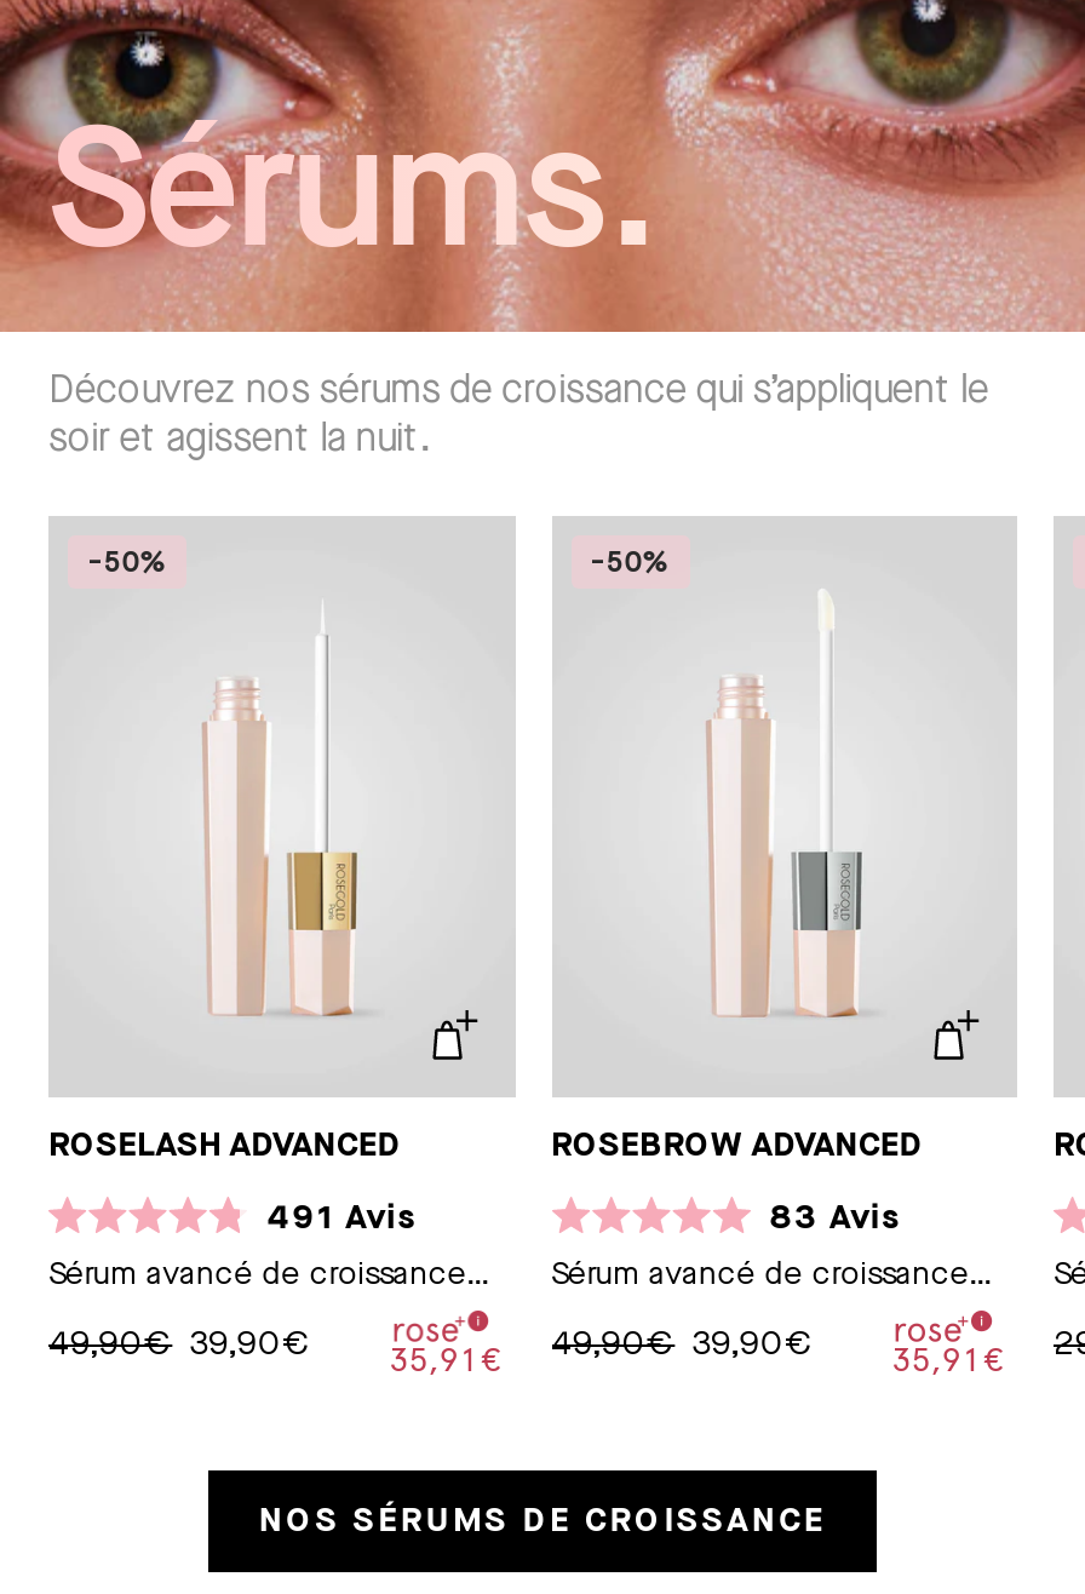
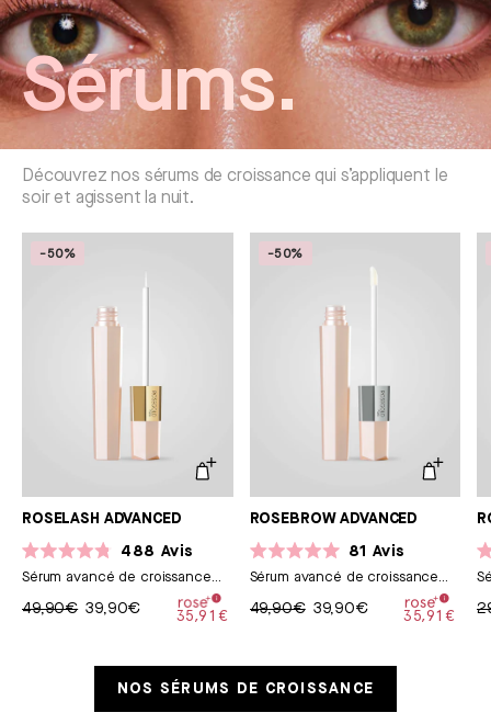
[267,1198,419,1237] 491 Avis -> [121,543,194,560] 488 Avis
[769,1198,903,1237] 83 Avis -> [348,543,405,560] 81 Avis

